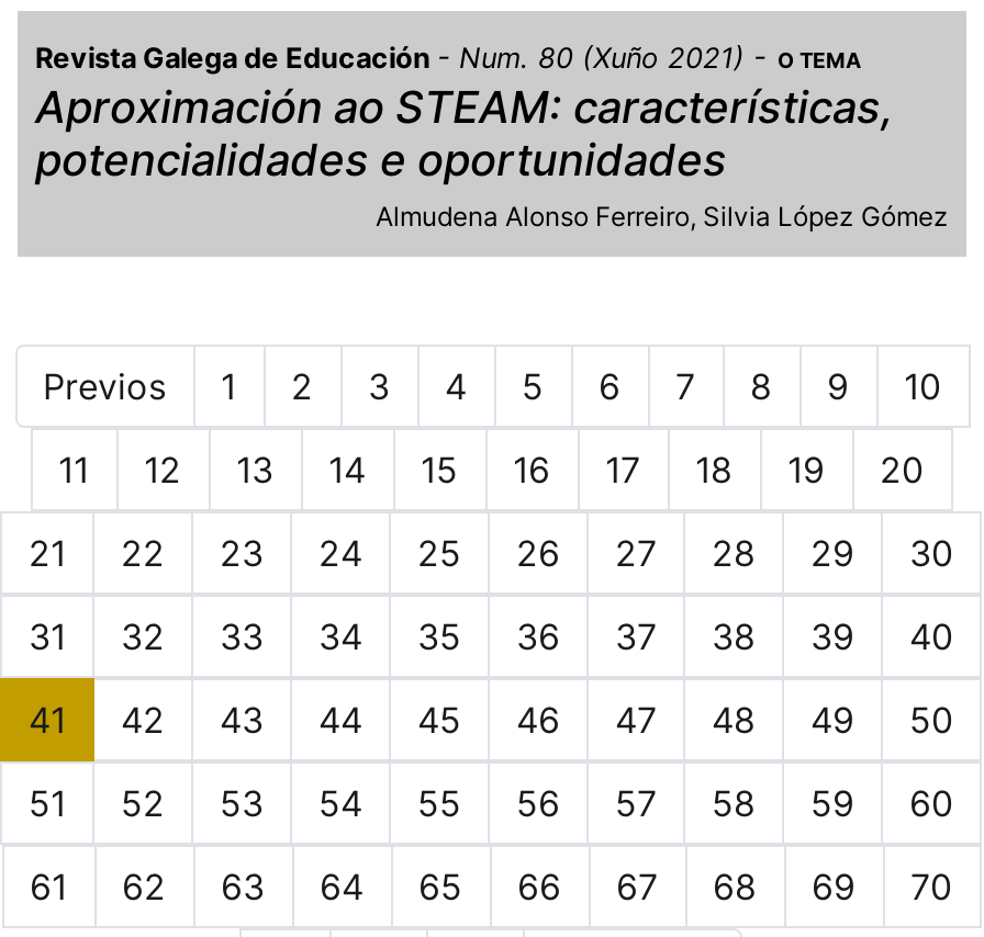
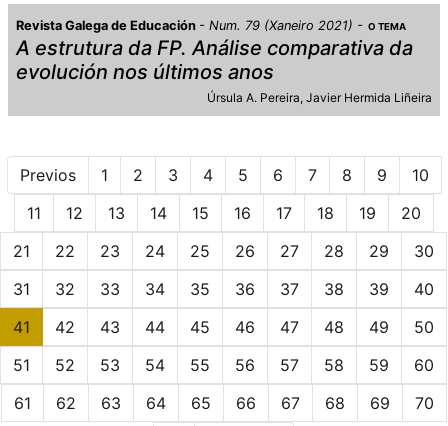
[35,41,861,74] Revista Galega de Educación Num. 80 (Xuño 2021) O TEMA -> [16,18,406,33] Revista Galega de Educación Num. 79 (Xaneiro 2021) O TEMA
[35,81,949,232] Aproximación ao STEAM: características, | potencialidades e oportunidades | Almudena Alonso Ferreiro Silvia López Gómez -> [16,36,432,105] A estrutura da FP. Análise comparativa da | evolución nos últimos anos | Úrsula A. Pereira Javier Hermida Liñeira

